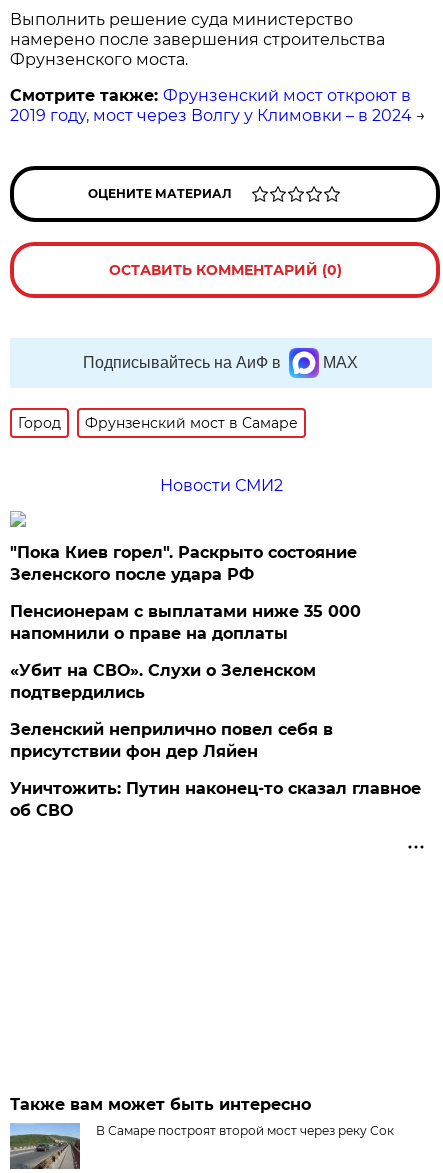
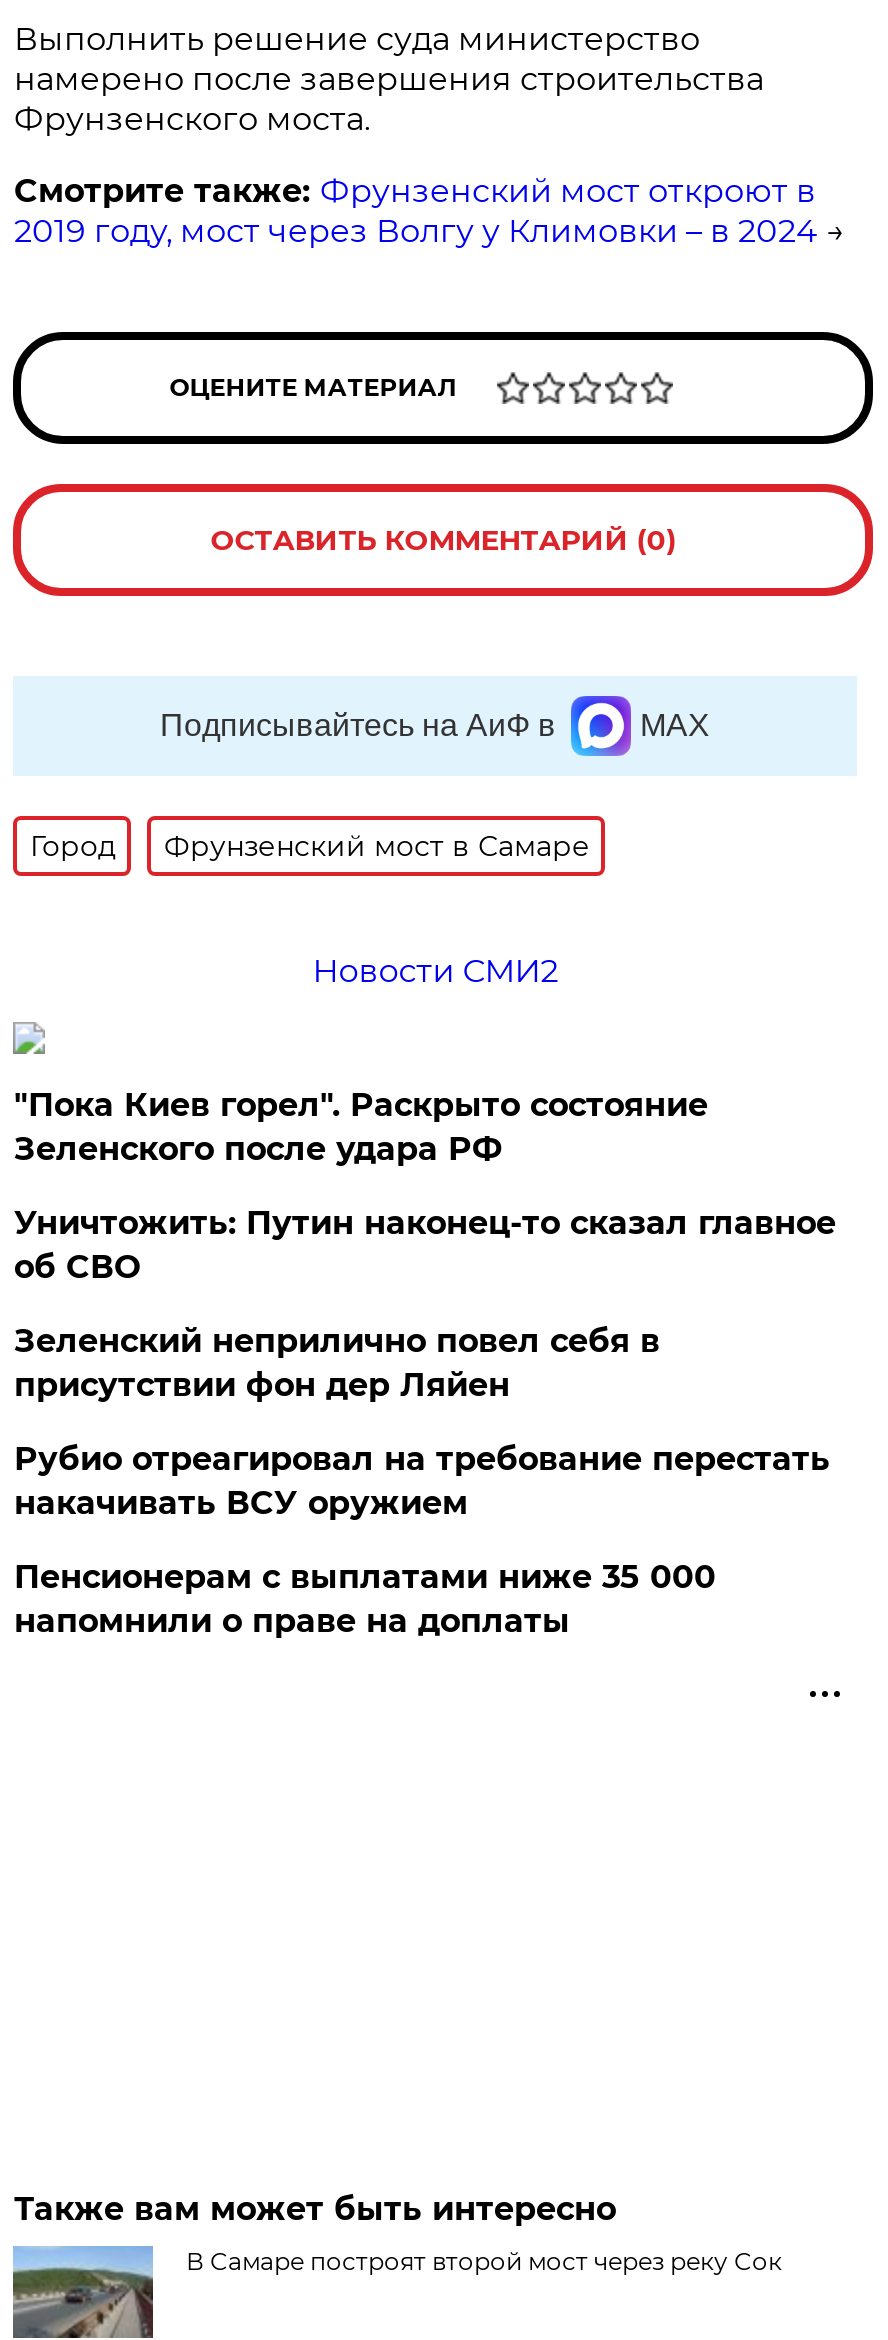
none -> [14,1439,830,1521] Рубио отреагировал на требование перестать | накачивать ВСУ оружием
moved [10,602,361,643] -> [14,1557,716,1639]: Пенсионерам с выплатами ниже 35 000 | напомнили о праве на доплаты
[10,661,316,702] «Убит на СВО». Слухи о Зеленском | подтвердились -> none
moved [10,720,421,820] -> [14,1203,836,1403]: Зеленский неприлично повел cебя в | присутствии фон дер Ляйен | Уничтожить: Путин наконец-то сказал главное | об СВО

